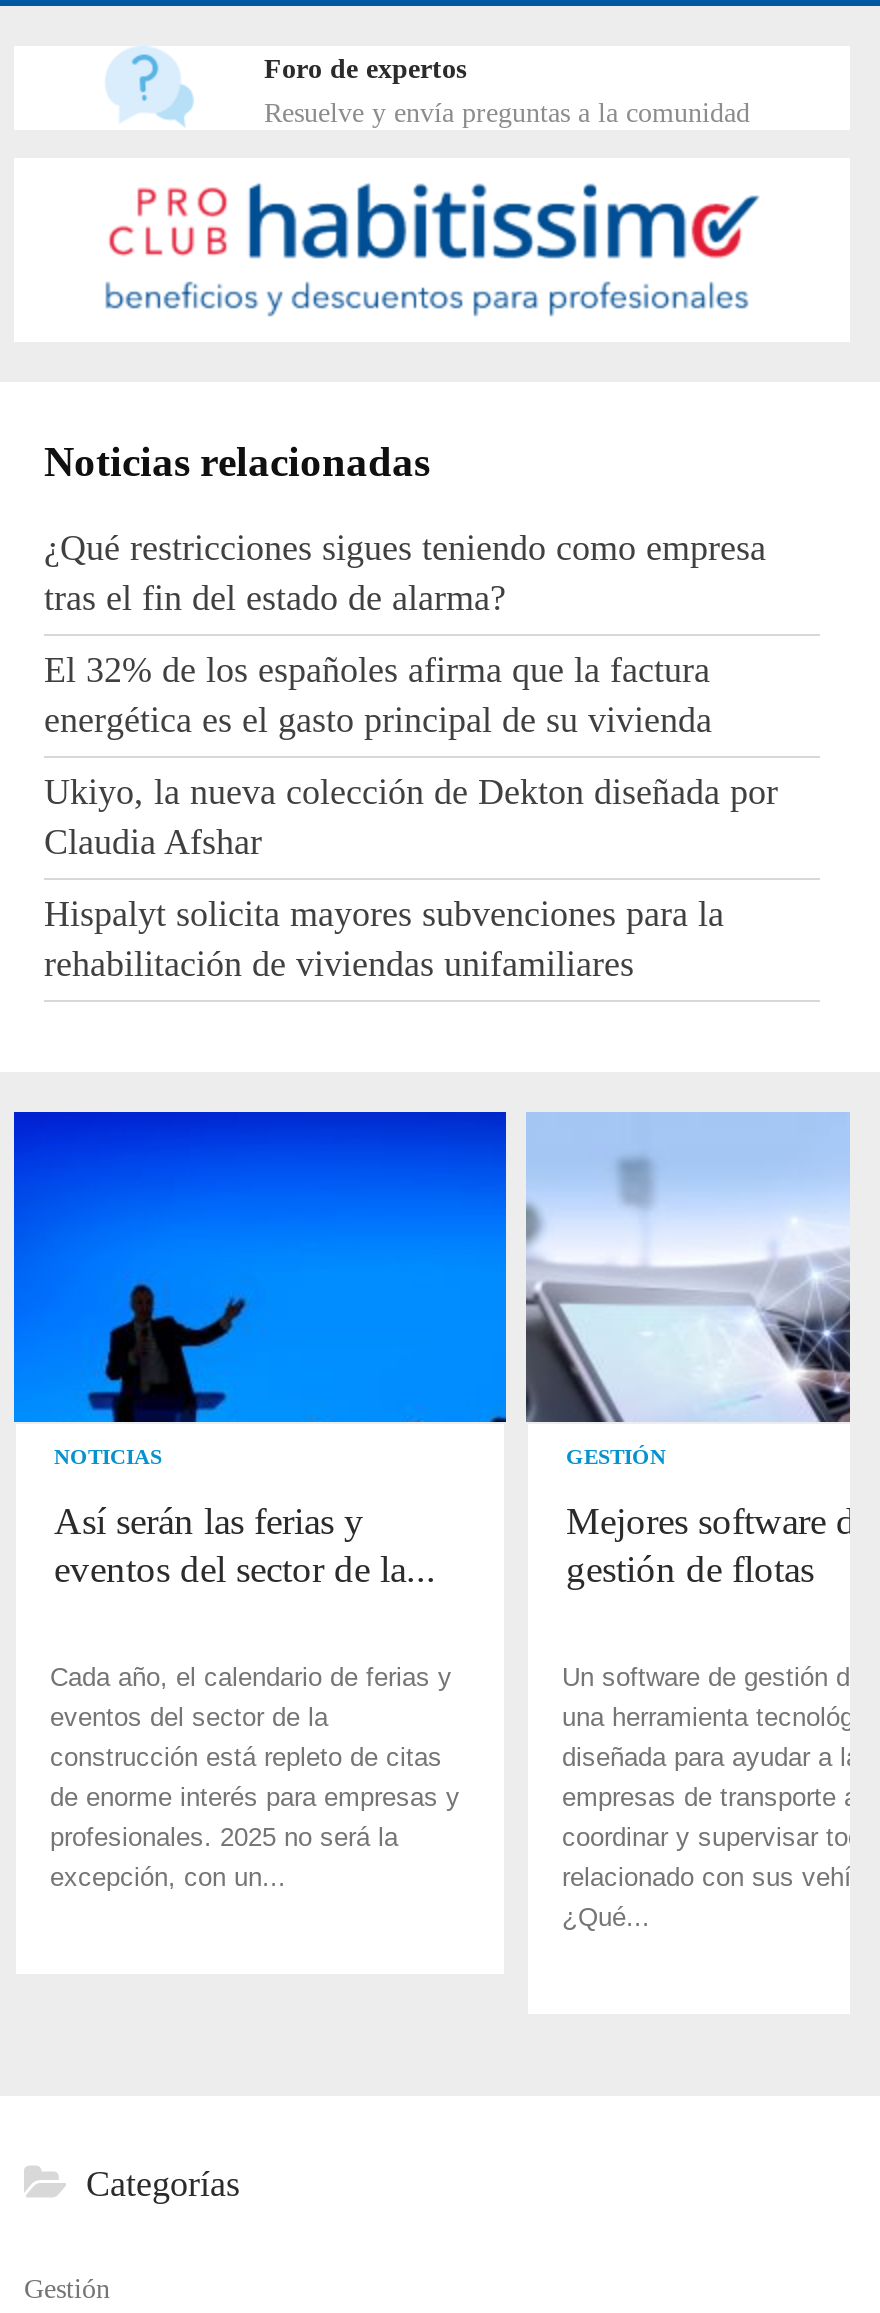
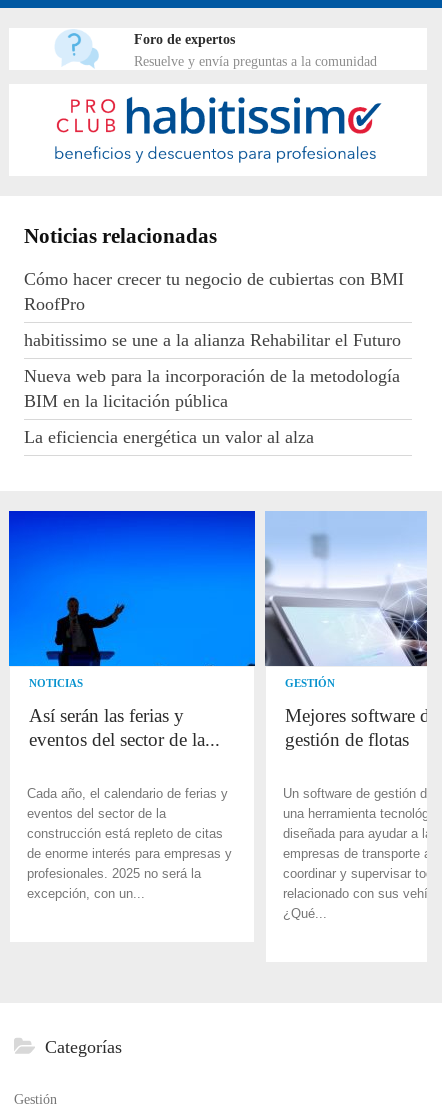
[44,528,766,618] ¿Qué restricciones sigues teniendo como empresa | tras el fin del estado de alarma? -> [24,269,404,314] Cómo hacer crecer tu negocio de cubiertas con BMI | RoofPro
[44,650,712,740] El 32% de los españoles afirma que la factura | energética es el gasto principal de su vivienda -> [24,330,401,350] habitissimo se une a la alianza Rehabilitar el Futuro
[44,772,778,862] Ukiyo, la nueva colección de Dekton diseñada por | Claudia Afshar -> [24,366,400,411] Nueva web para la incorporación de la metodología | BIM en la licitación pública
[44,894,724,984] Hispalyt solicita mayores subvenciones para la | rehabilitación de viviendas unifamiliares -> [24,427,314,447] La eficiencia energética un valor al alza

